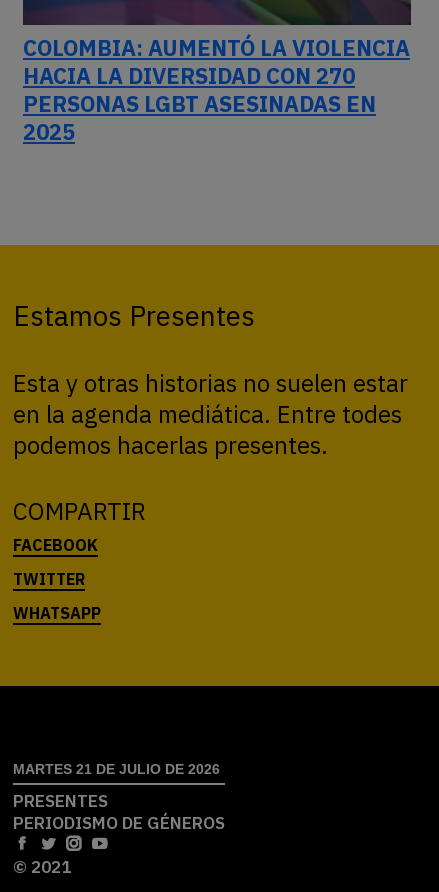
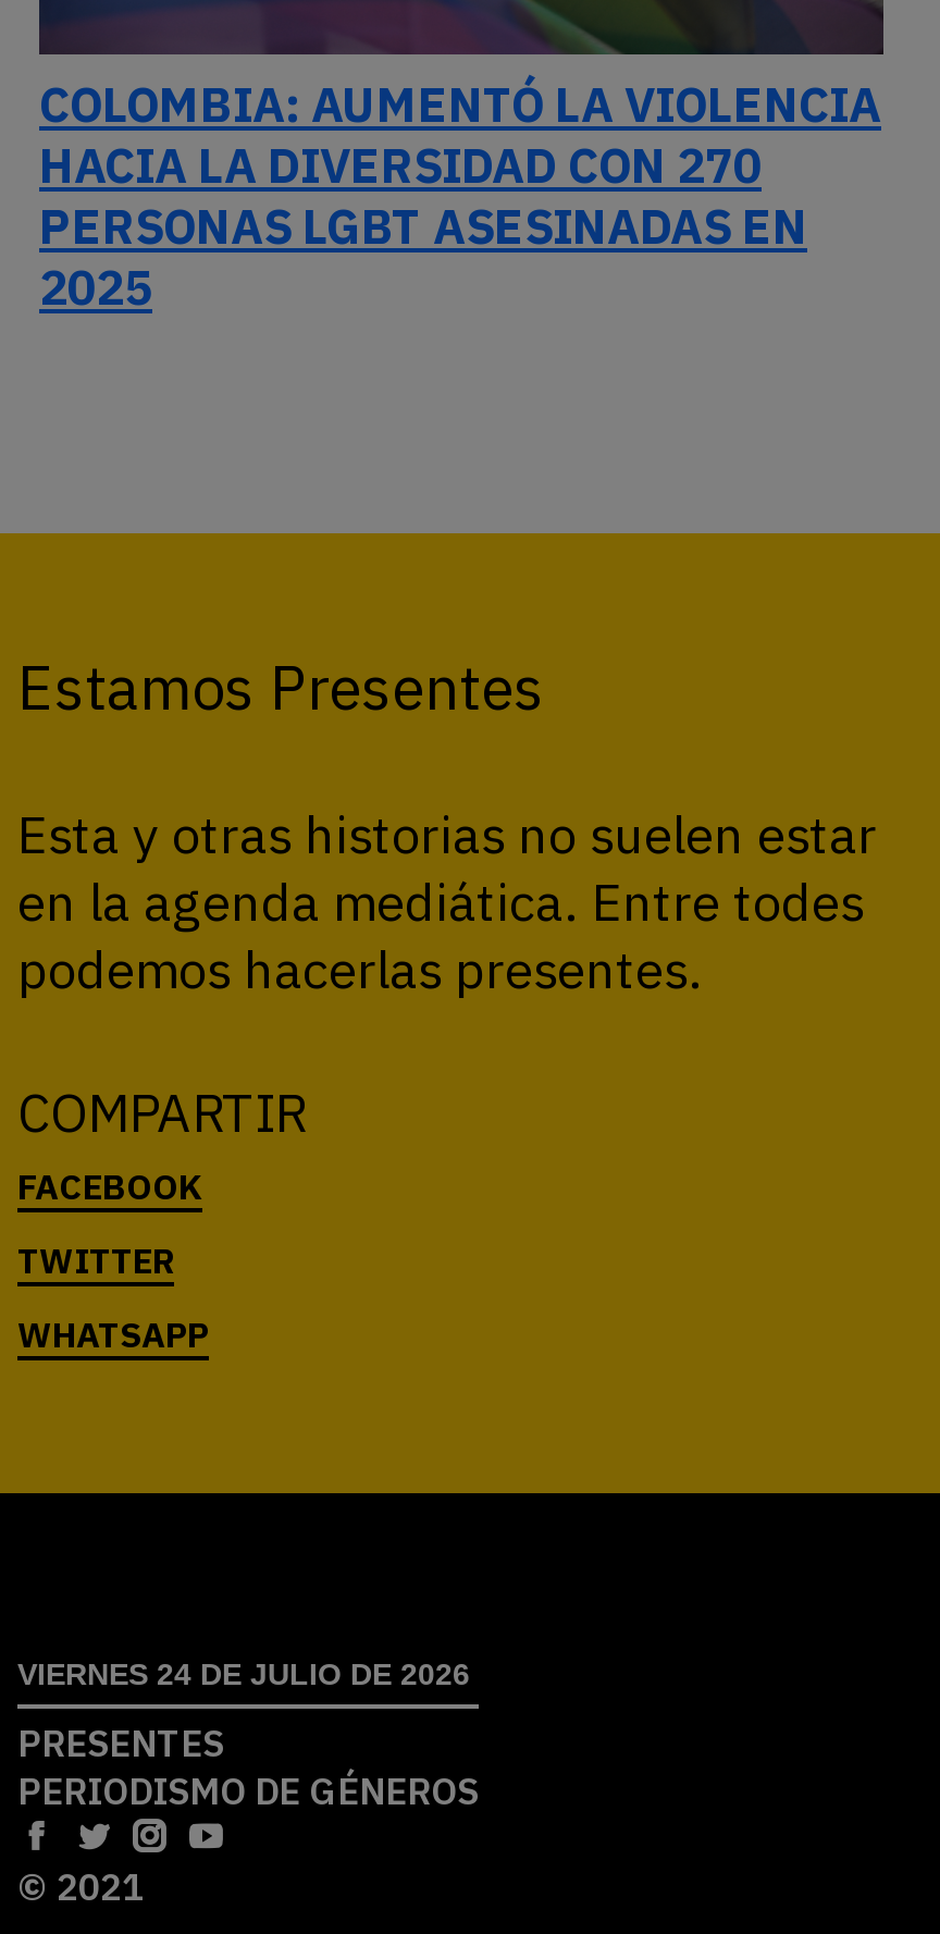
[13,761,220,777] MARTES 21 DE JULIO DE 2026 -> [17,1656,470,1691] VIERNES 24 DE JULIO DE 2026

